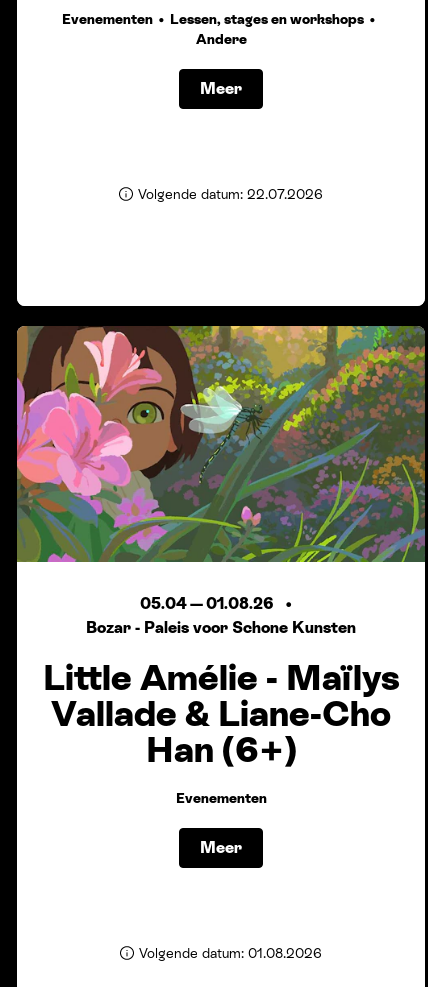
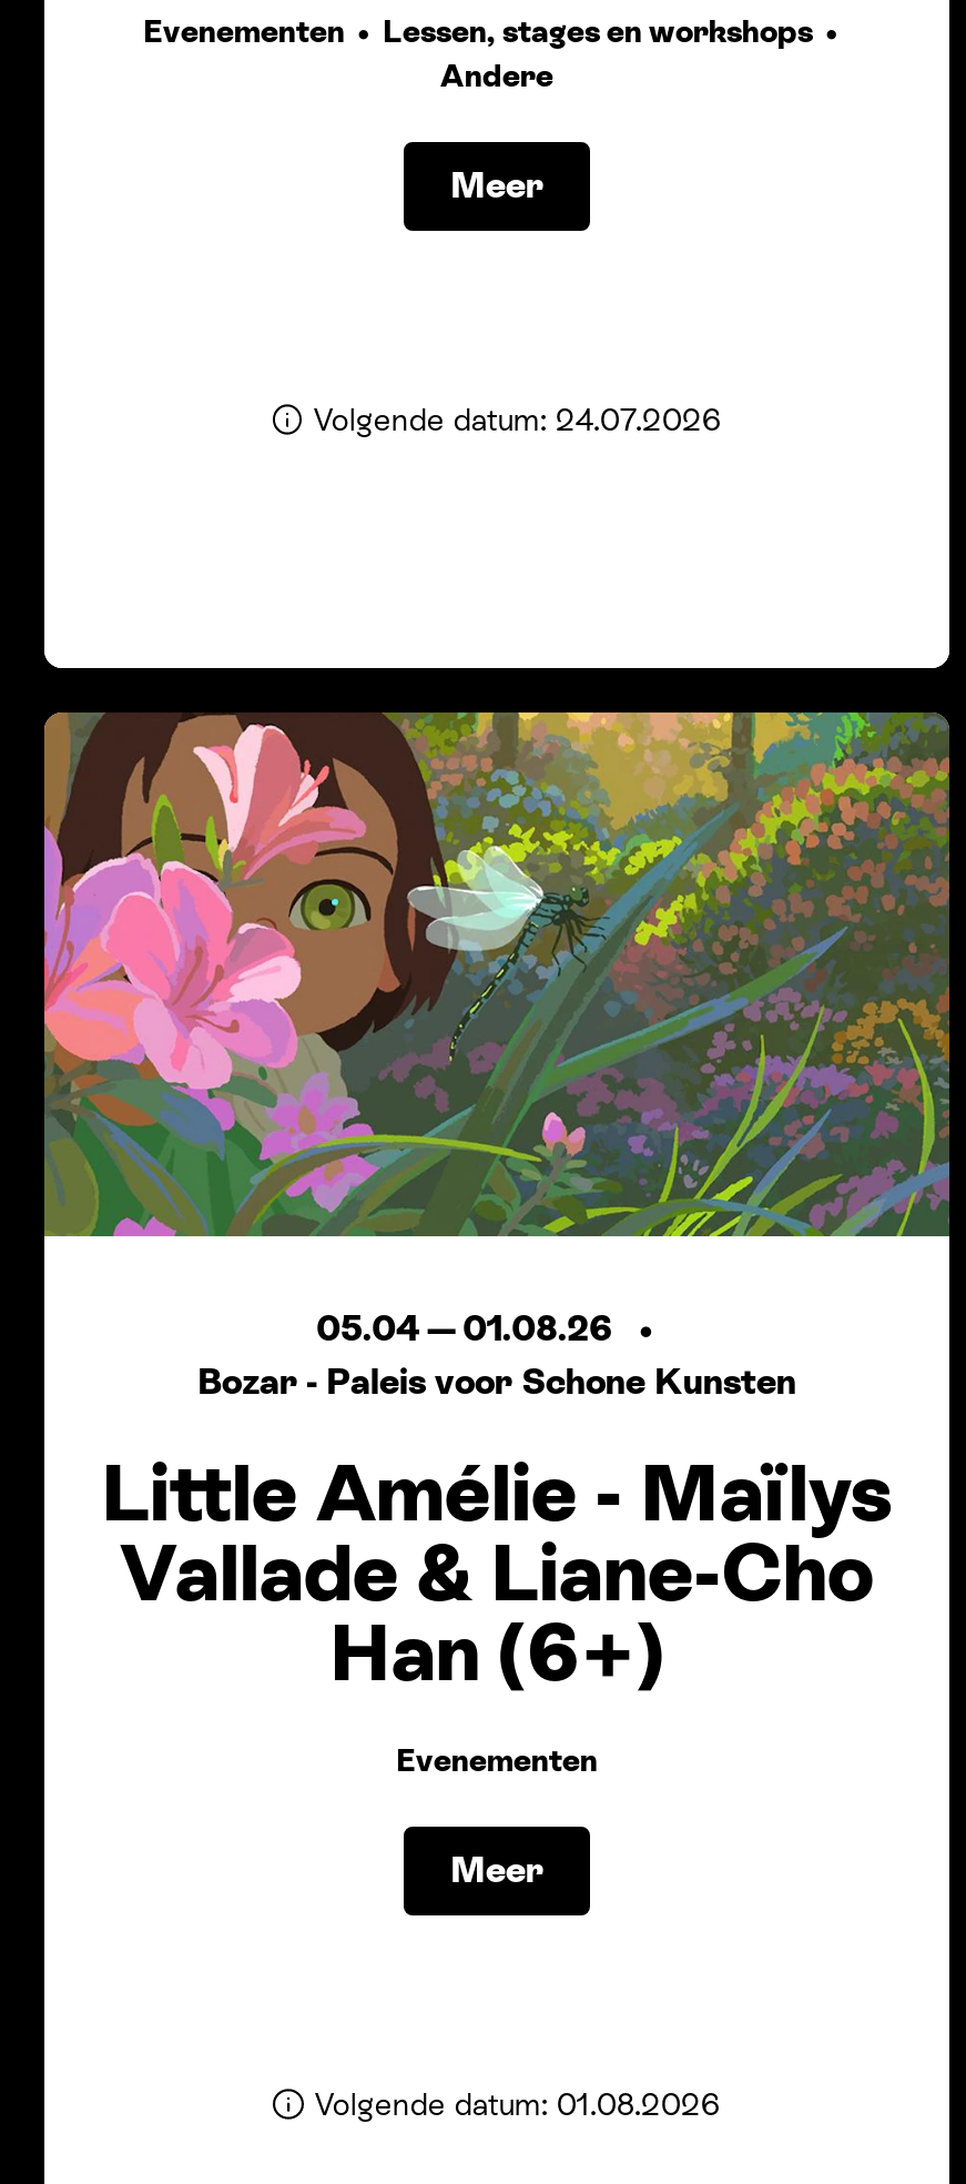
[138,186,323,202] Volgende datum: 22.07.2026 -> [313,402,722,437] Volgende datum: 24.07.2026

